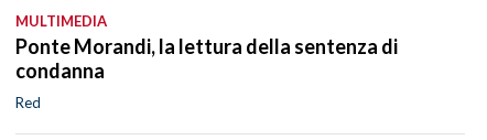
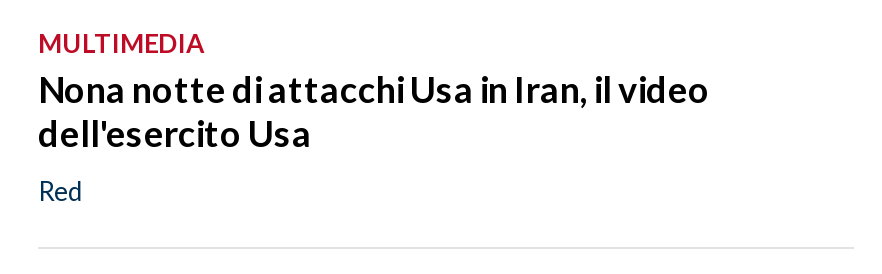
[15,34,398,83] Ponte Morandi, la lettura della sentenza di | condanna -> [38,68,710,156] Nona notte di attacchi Usa in Iran, il video | dell'esercito Usa

